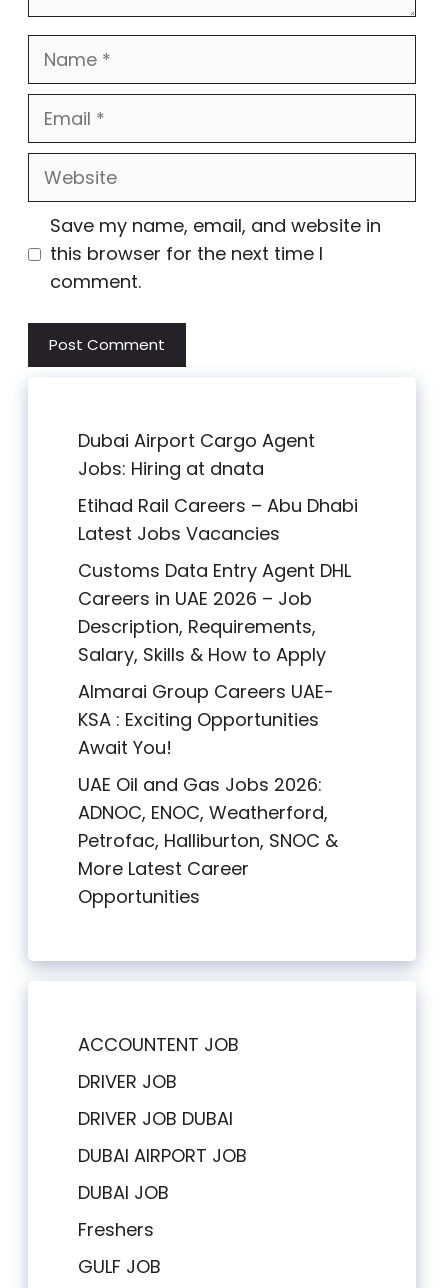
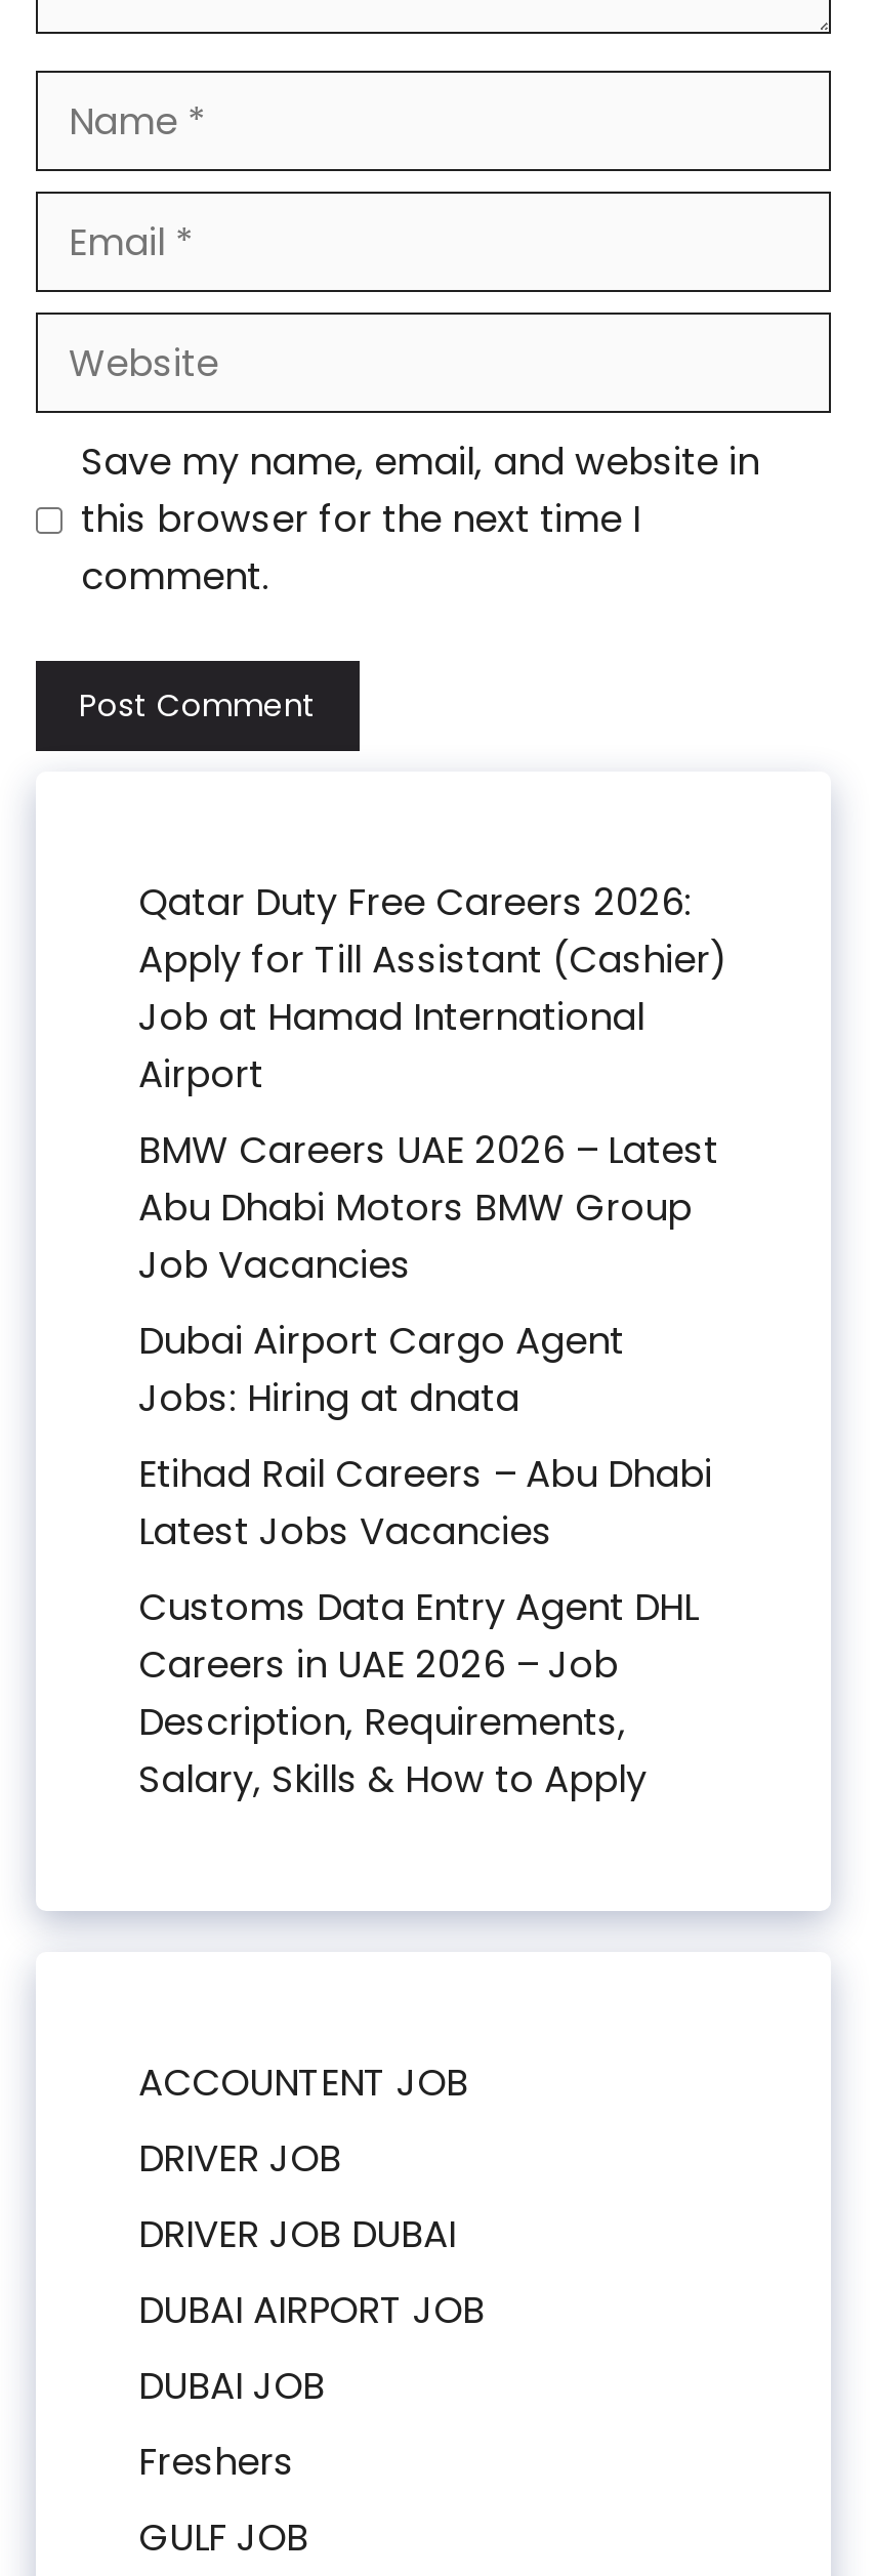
none -> [138,876,728,1290] Qatar Duty Free Careers 2026: | Apply for Till Assistant (Cashier) | Job at Hamad International | Airport | BMW Careers UAE 2026 – Latest | Abu Dhabi Motors BMW Group | Job Vacancies
moved [78,428,358,667] -> [138,1315,712,1804]: Dubai Airport Cargo Agent | Jobs: Hiring at dnata | Etihad Rail Careers – Abu Dhabi | Latest Jobs Vacancies | Customs Data Entry Agent DHL | Careers in UAE 2026 – Job | Description, Requirements, | Salary, Skills & How to Apply
[78,679,338,909] Almarai Group Careers UAE- | KSA : Exciting Opportunities | Await You! | UAE Oil and Gas Jobs 2026: | ADNOC, ENOC, Weatherford, | Petrofac, Halliburton, SNOC & | More Latest Career | Opportunities -> none

